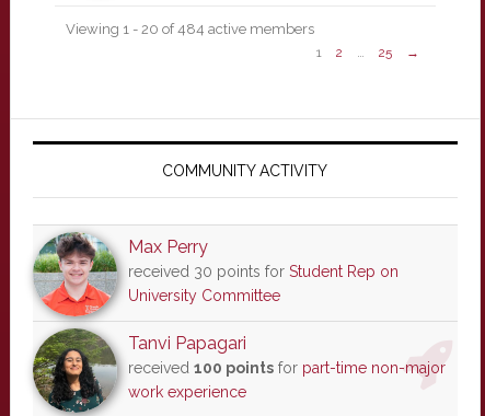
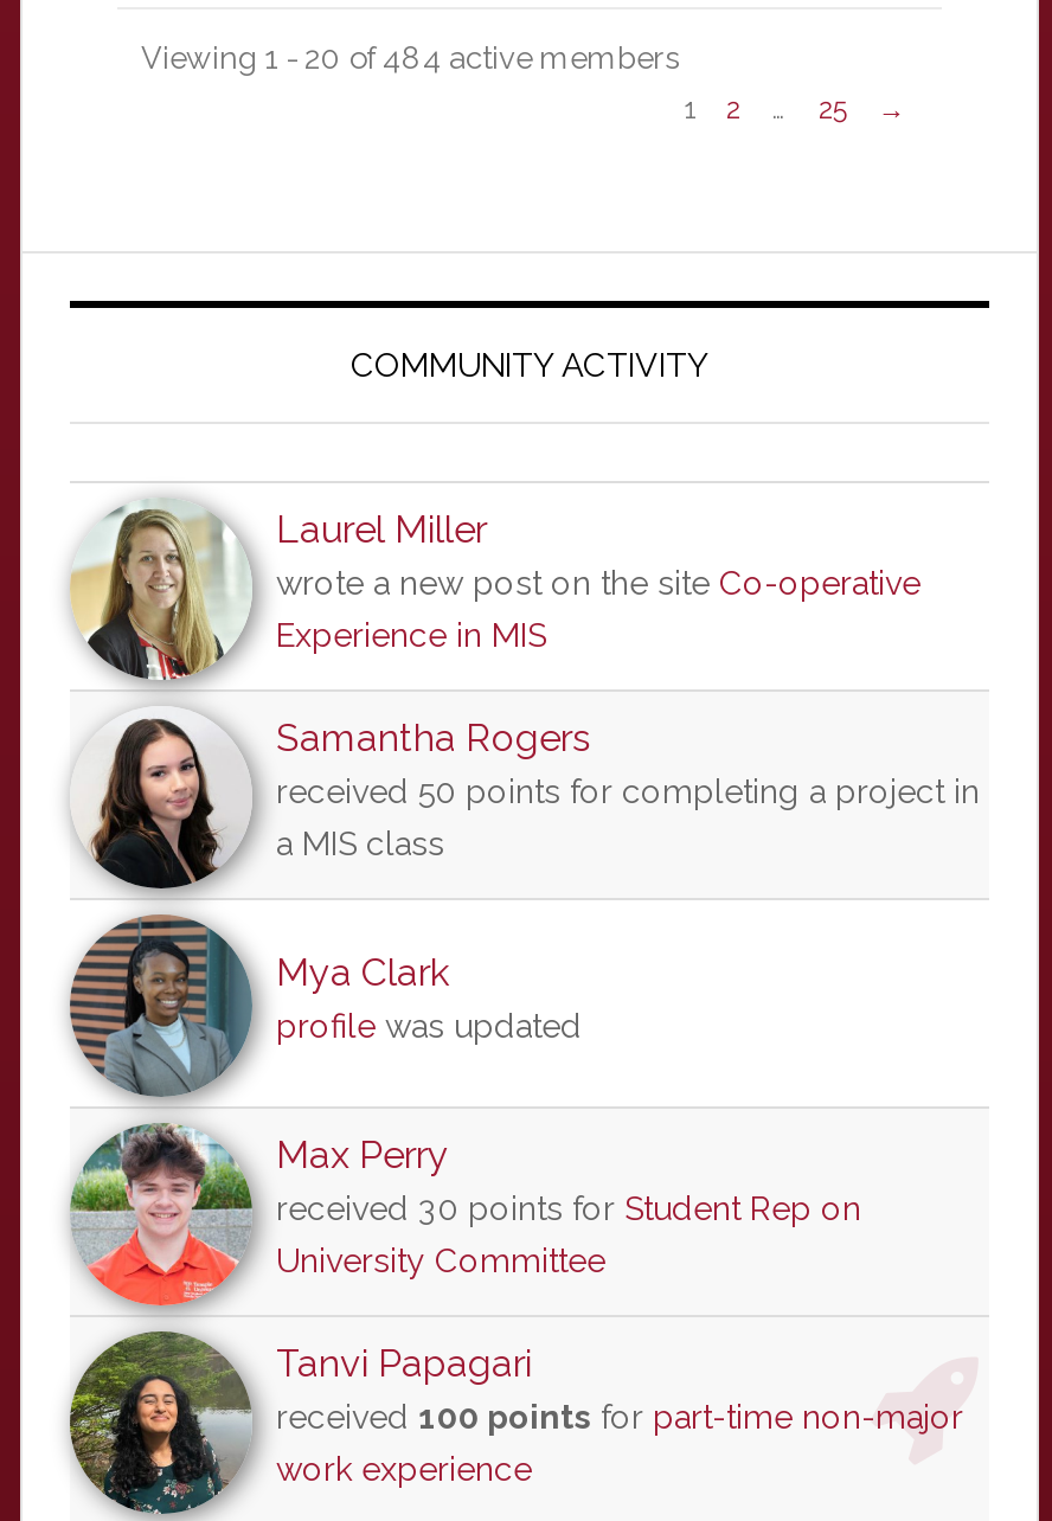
none -> [65,715,245,1097] [image]
none -> [70,500,980,1045] [image] | Laurel Miller | wrote a new post on the site Co-operative | Experience in MIS | Samantha Rogers | received 50 points for completing a project in | a MIS class | Mya Clark | profile was updated

